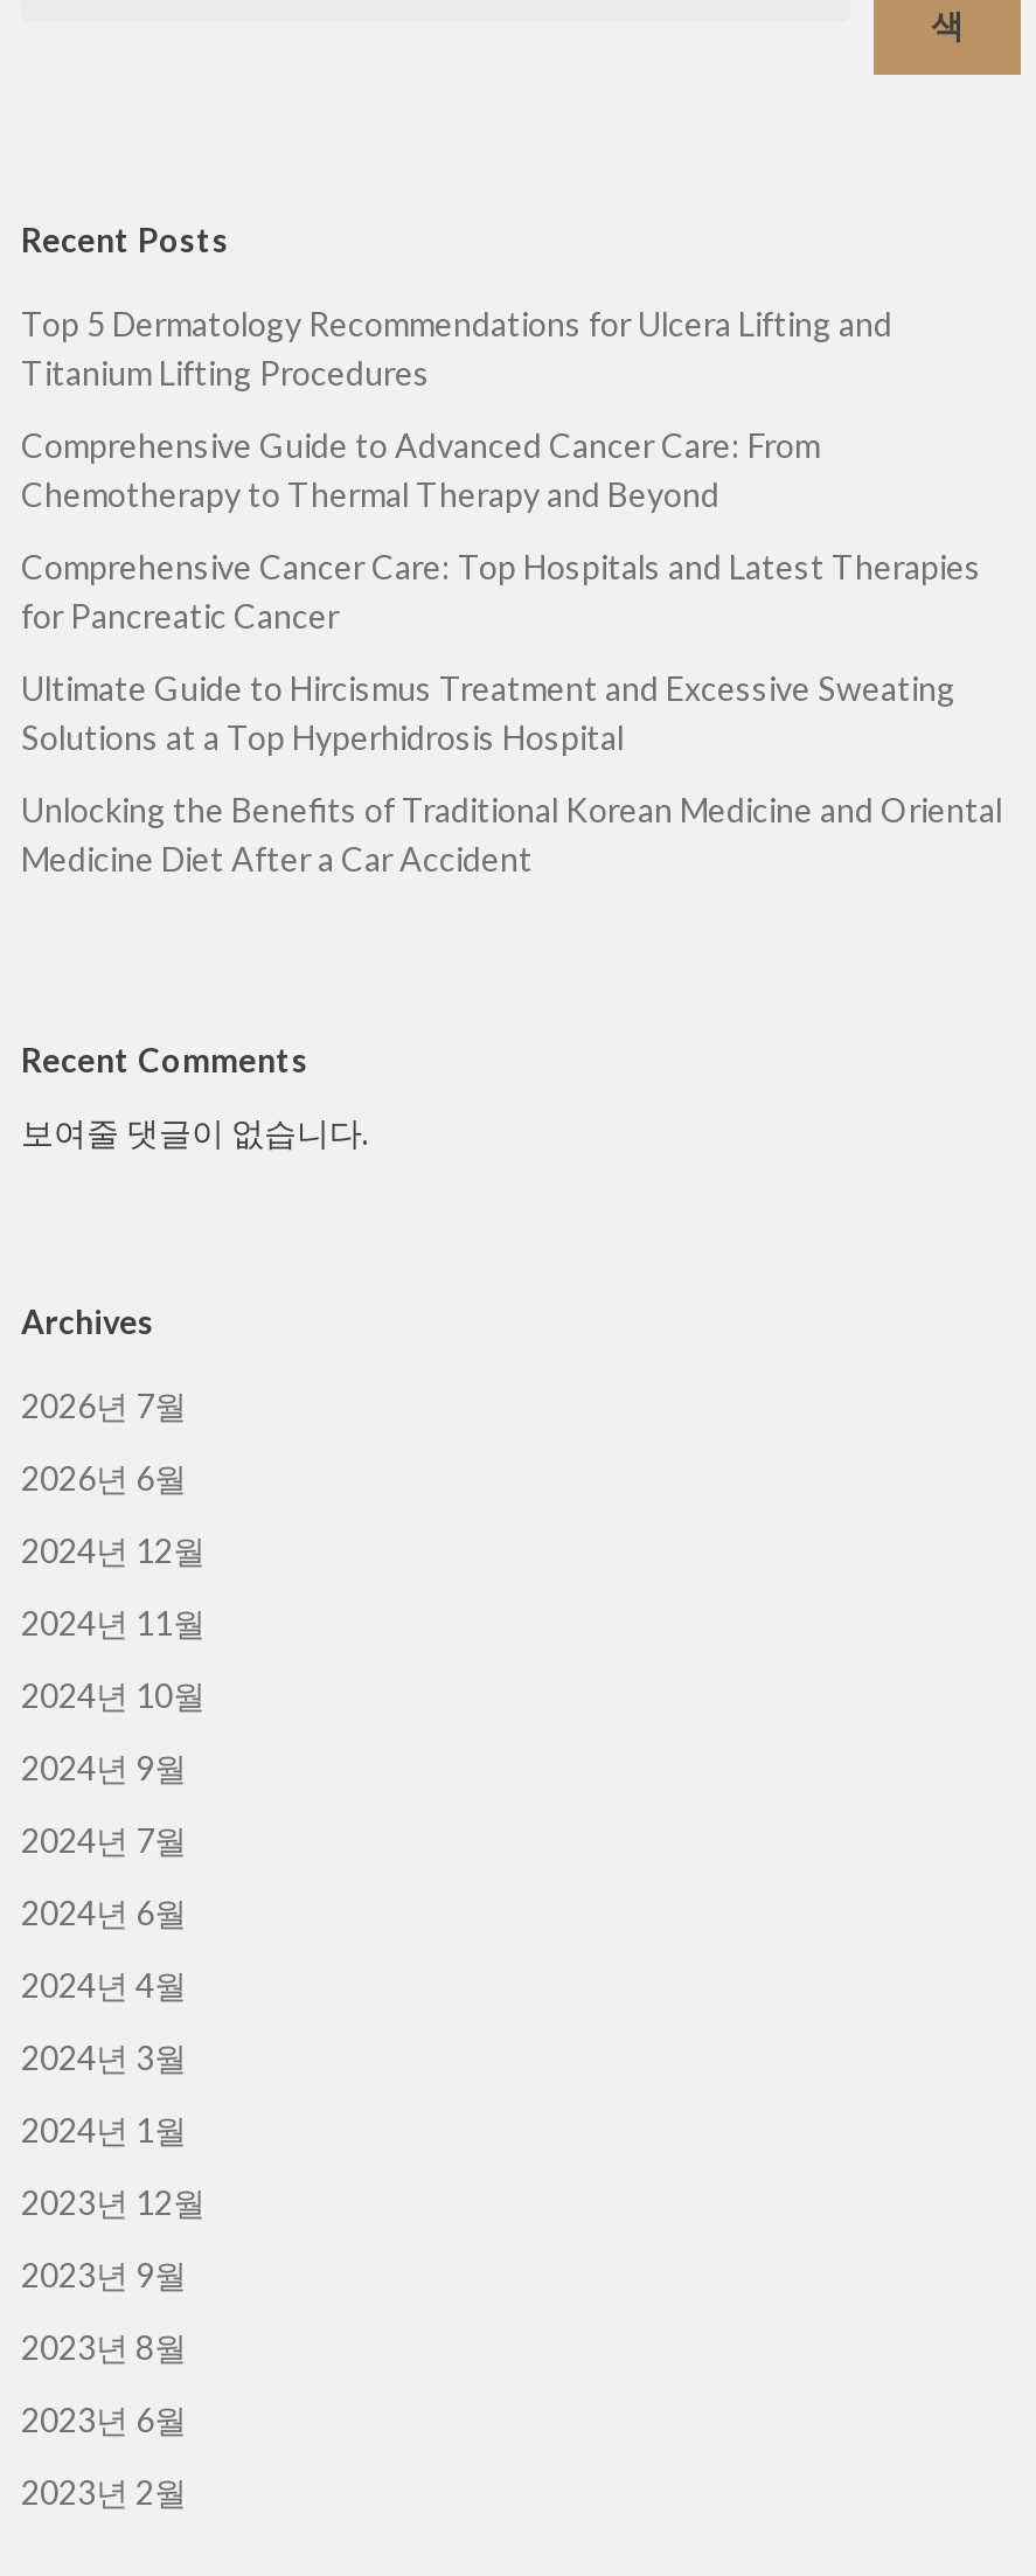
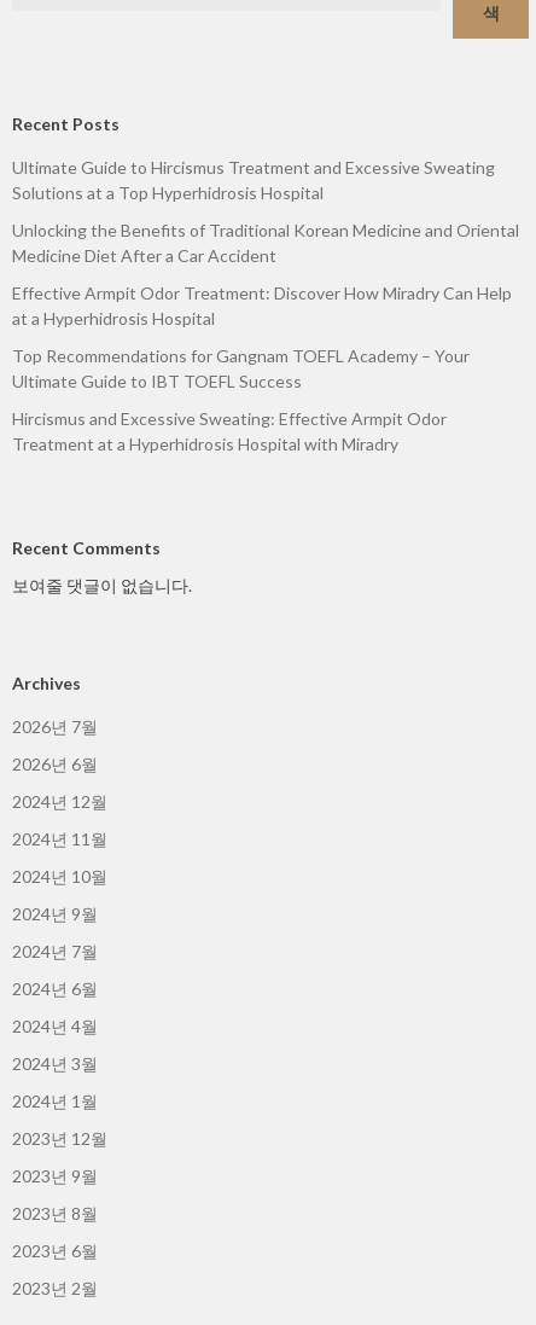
[21,304,981,636] Top 5 Dermatology Recommendations for Ulcera Lifting and | Titanium Lifting Procedures | Comprehensive Guide to Advanced Cancer Care: From | Chemotherapy to Thermal Therapy and Beyond | Comprehensive Cancer Care: Top Hospitals and Latest Therapies | for Pancreatic Cancer -> none
moved [21,668,1002,879] -> [12,157,519,266]: Ultimate Guide to Hircismus Treatment and Excessive Sweating | Solutions at a Top Hyperhidrosis Hospital | Unlocking the Benefits of Traditional Korean Medicine and Oriental | Medicine Diet After a Car Accident
none -> [12,283,512,454] Effective Armpit Odor Treatment: Discover How Miradry Can Help | at a Hyperhidrosis Hospital | Top Recommendations for Gangnam TOEFL Academy – Your | Ultimate Guide to IBT TOEFL Success | Hircismus and Excessive Sweating: Effective Armpit Odor | Treatment at a Hyperhidrosis Hospital with Miradry

